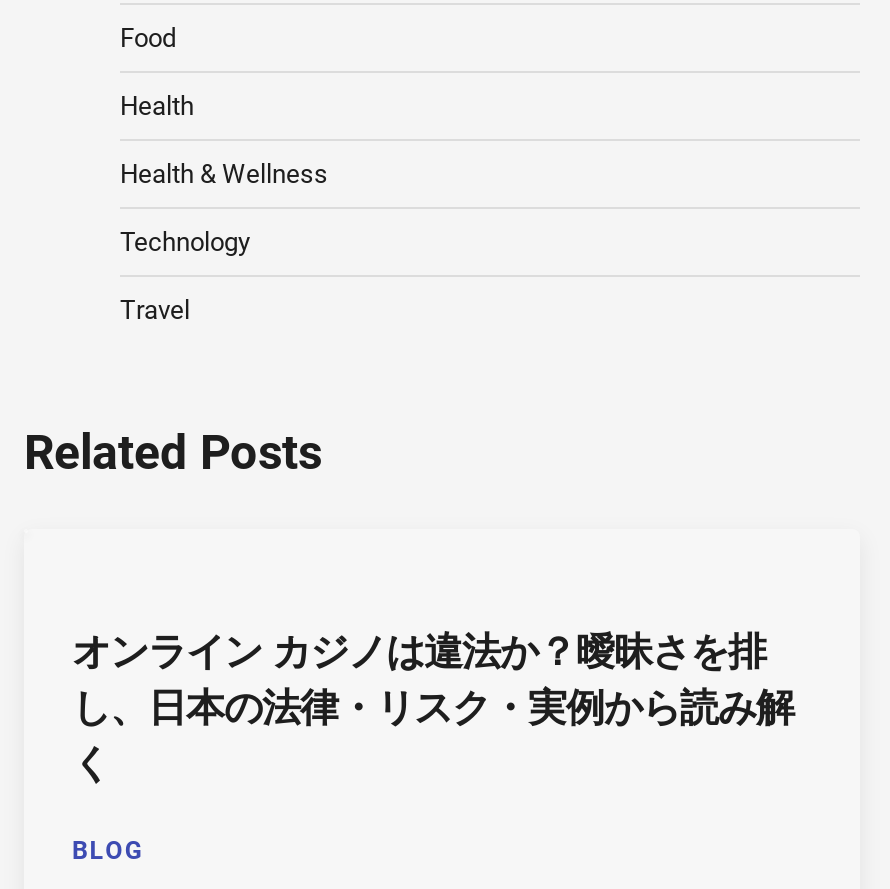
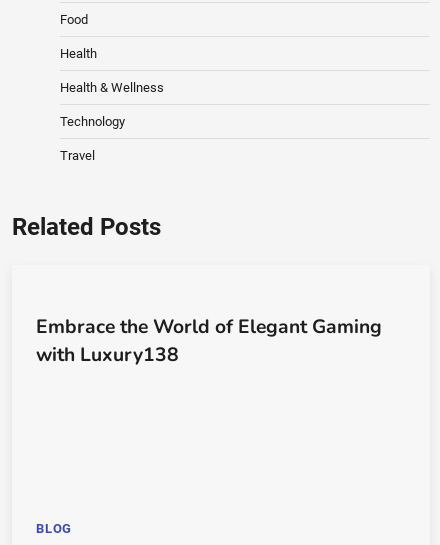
[72,626,794,790] オンライン カジノは違法か？曖昧さを排 | し、日本の法律・リスク・実例から読み解 | く -> [36,314,382,368] Embrace the World of Elegant Gaming | with Luxury138

